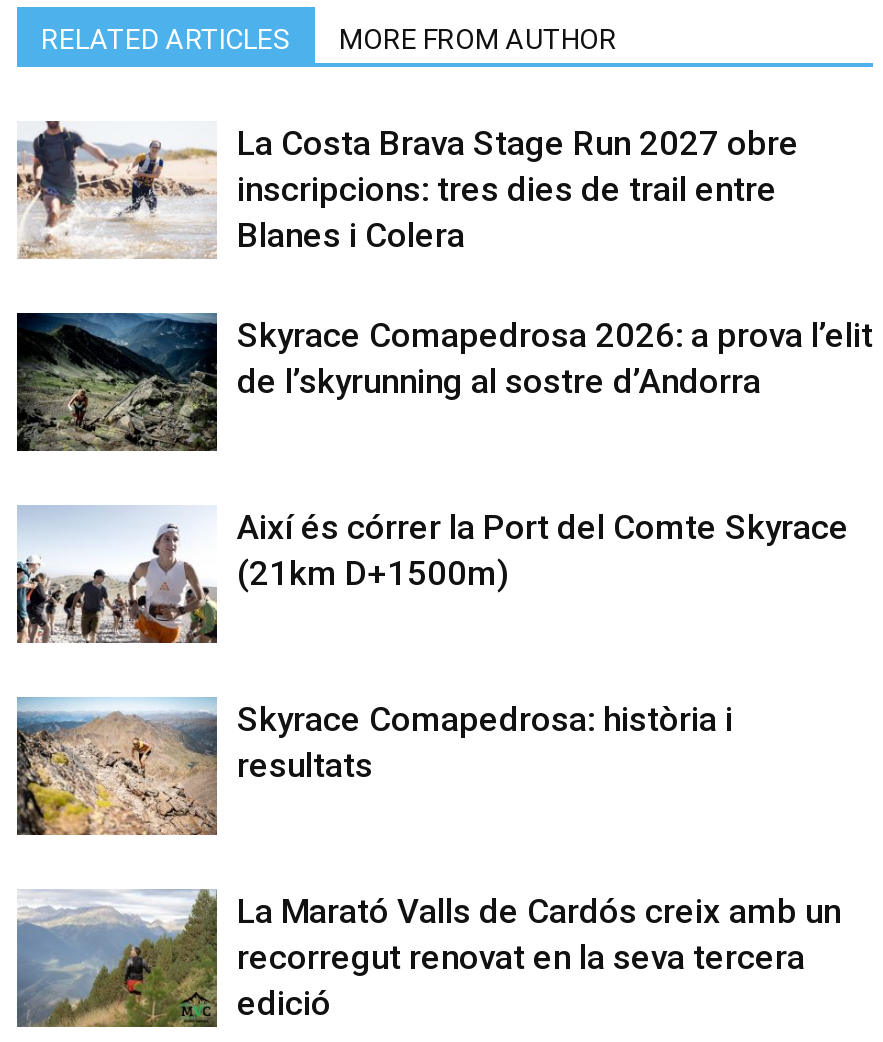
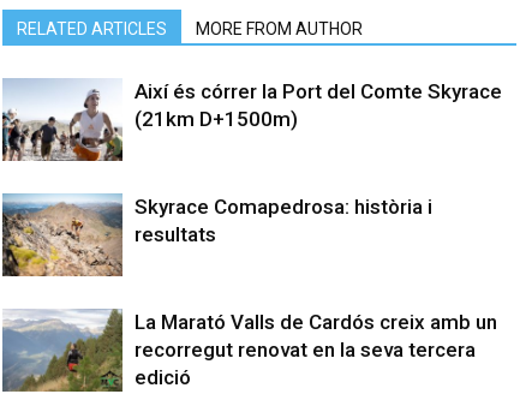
[15,120,873,402] [image] | La Costa Brava Stage Run 2027 obre | inscripcions: tres dies de trail entre | Blanes i Colera | Skyrace Comapedrosa 2026: a prova l’elit | de l’skyrunning al sostre d’Andorra -> none
[15,310,219,452] [image] -> none

